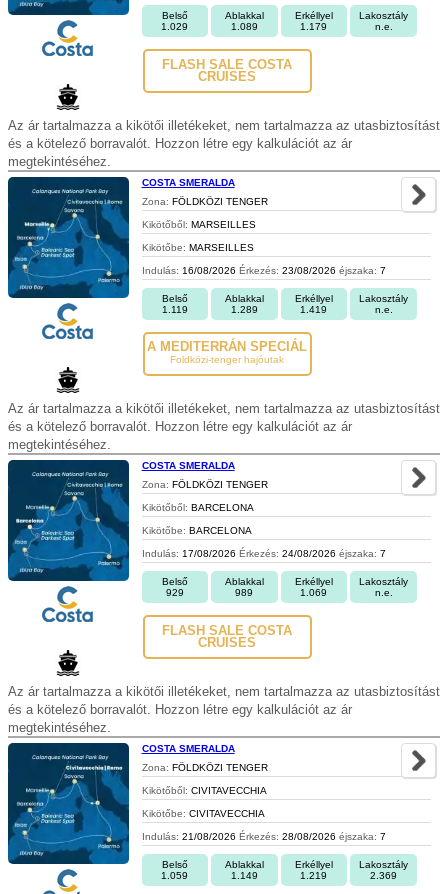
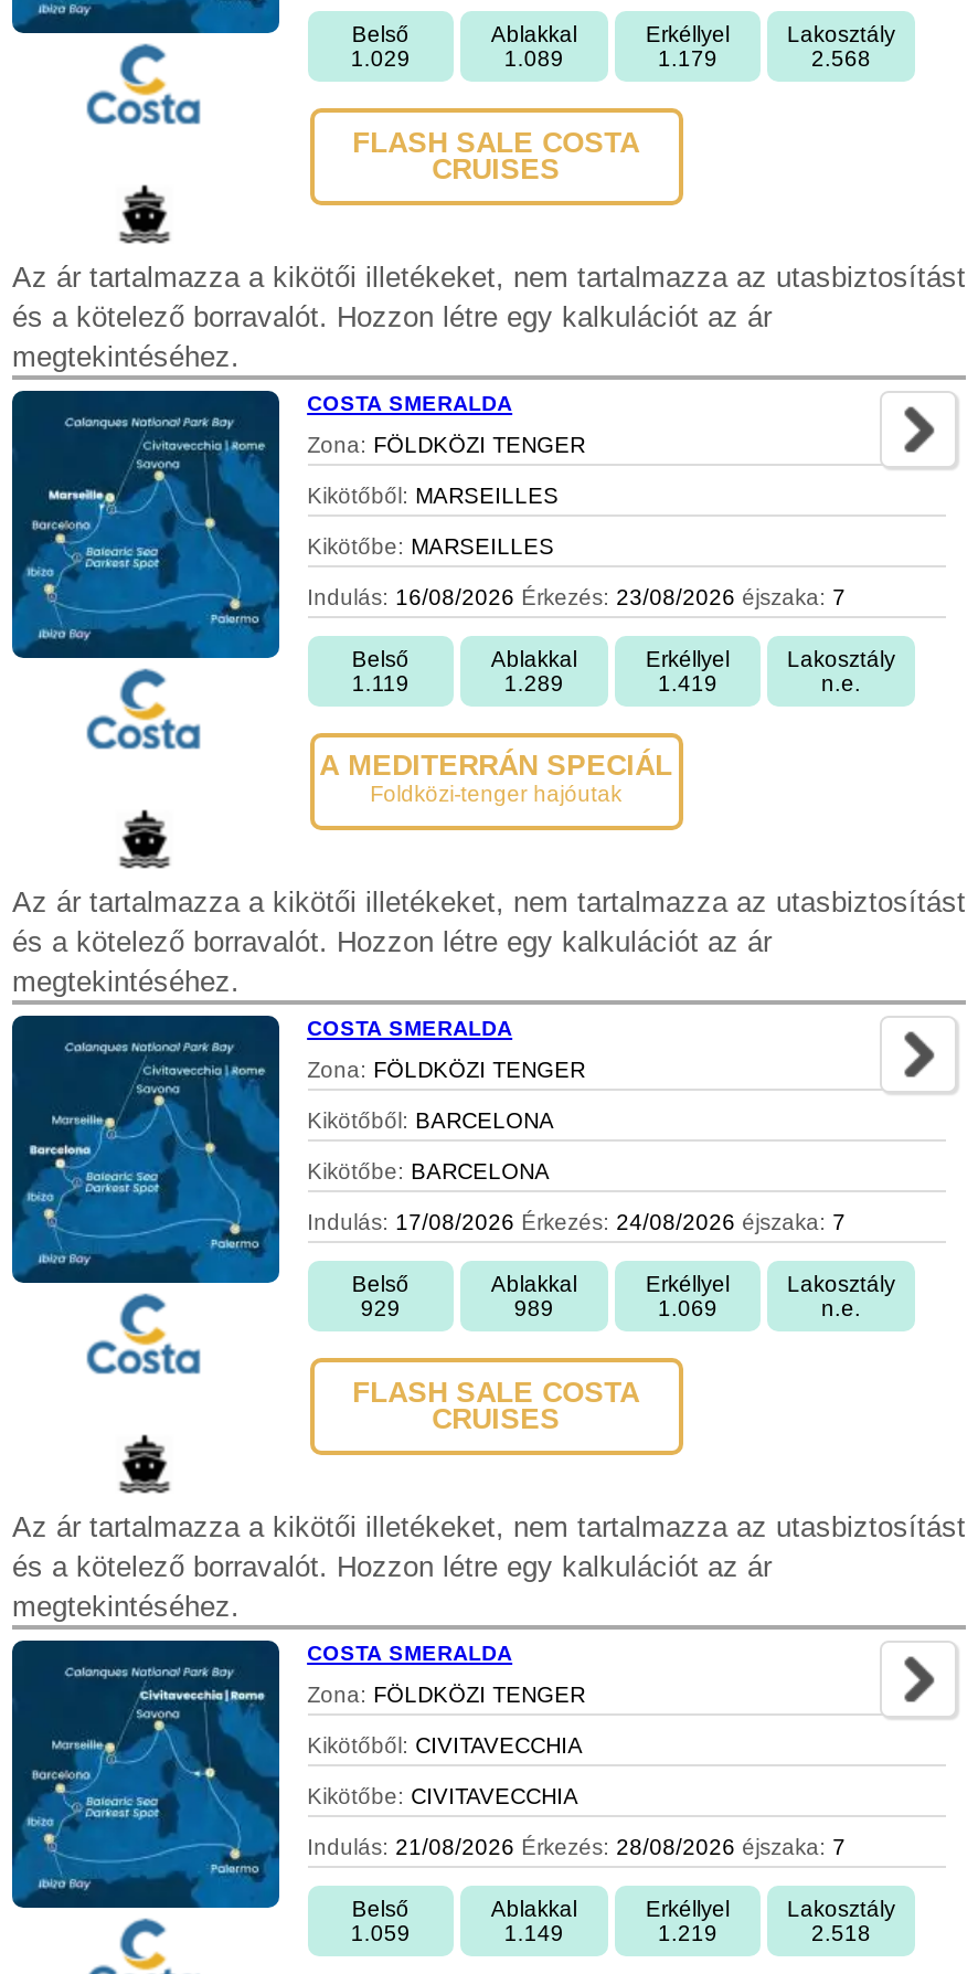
[374,21,392,32] n.e. -> [811,47,871,71] 2.568
[370,870,397,881] 2.369 -> [811,1921,871,1946] 2.518

